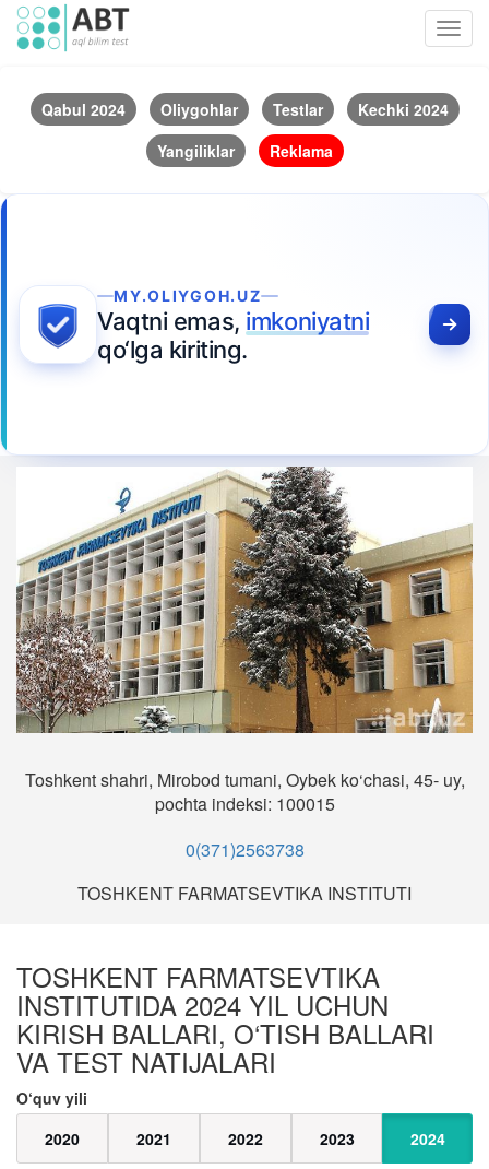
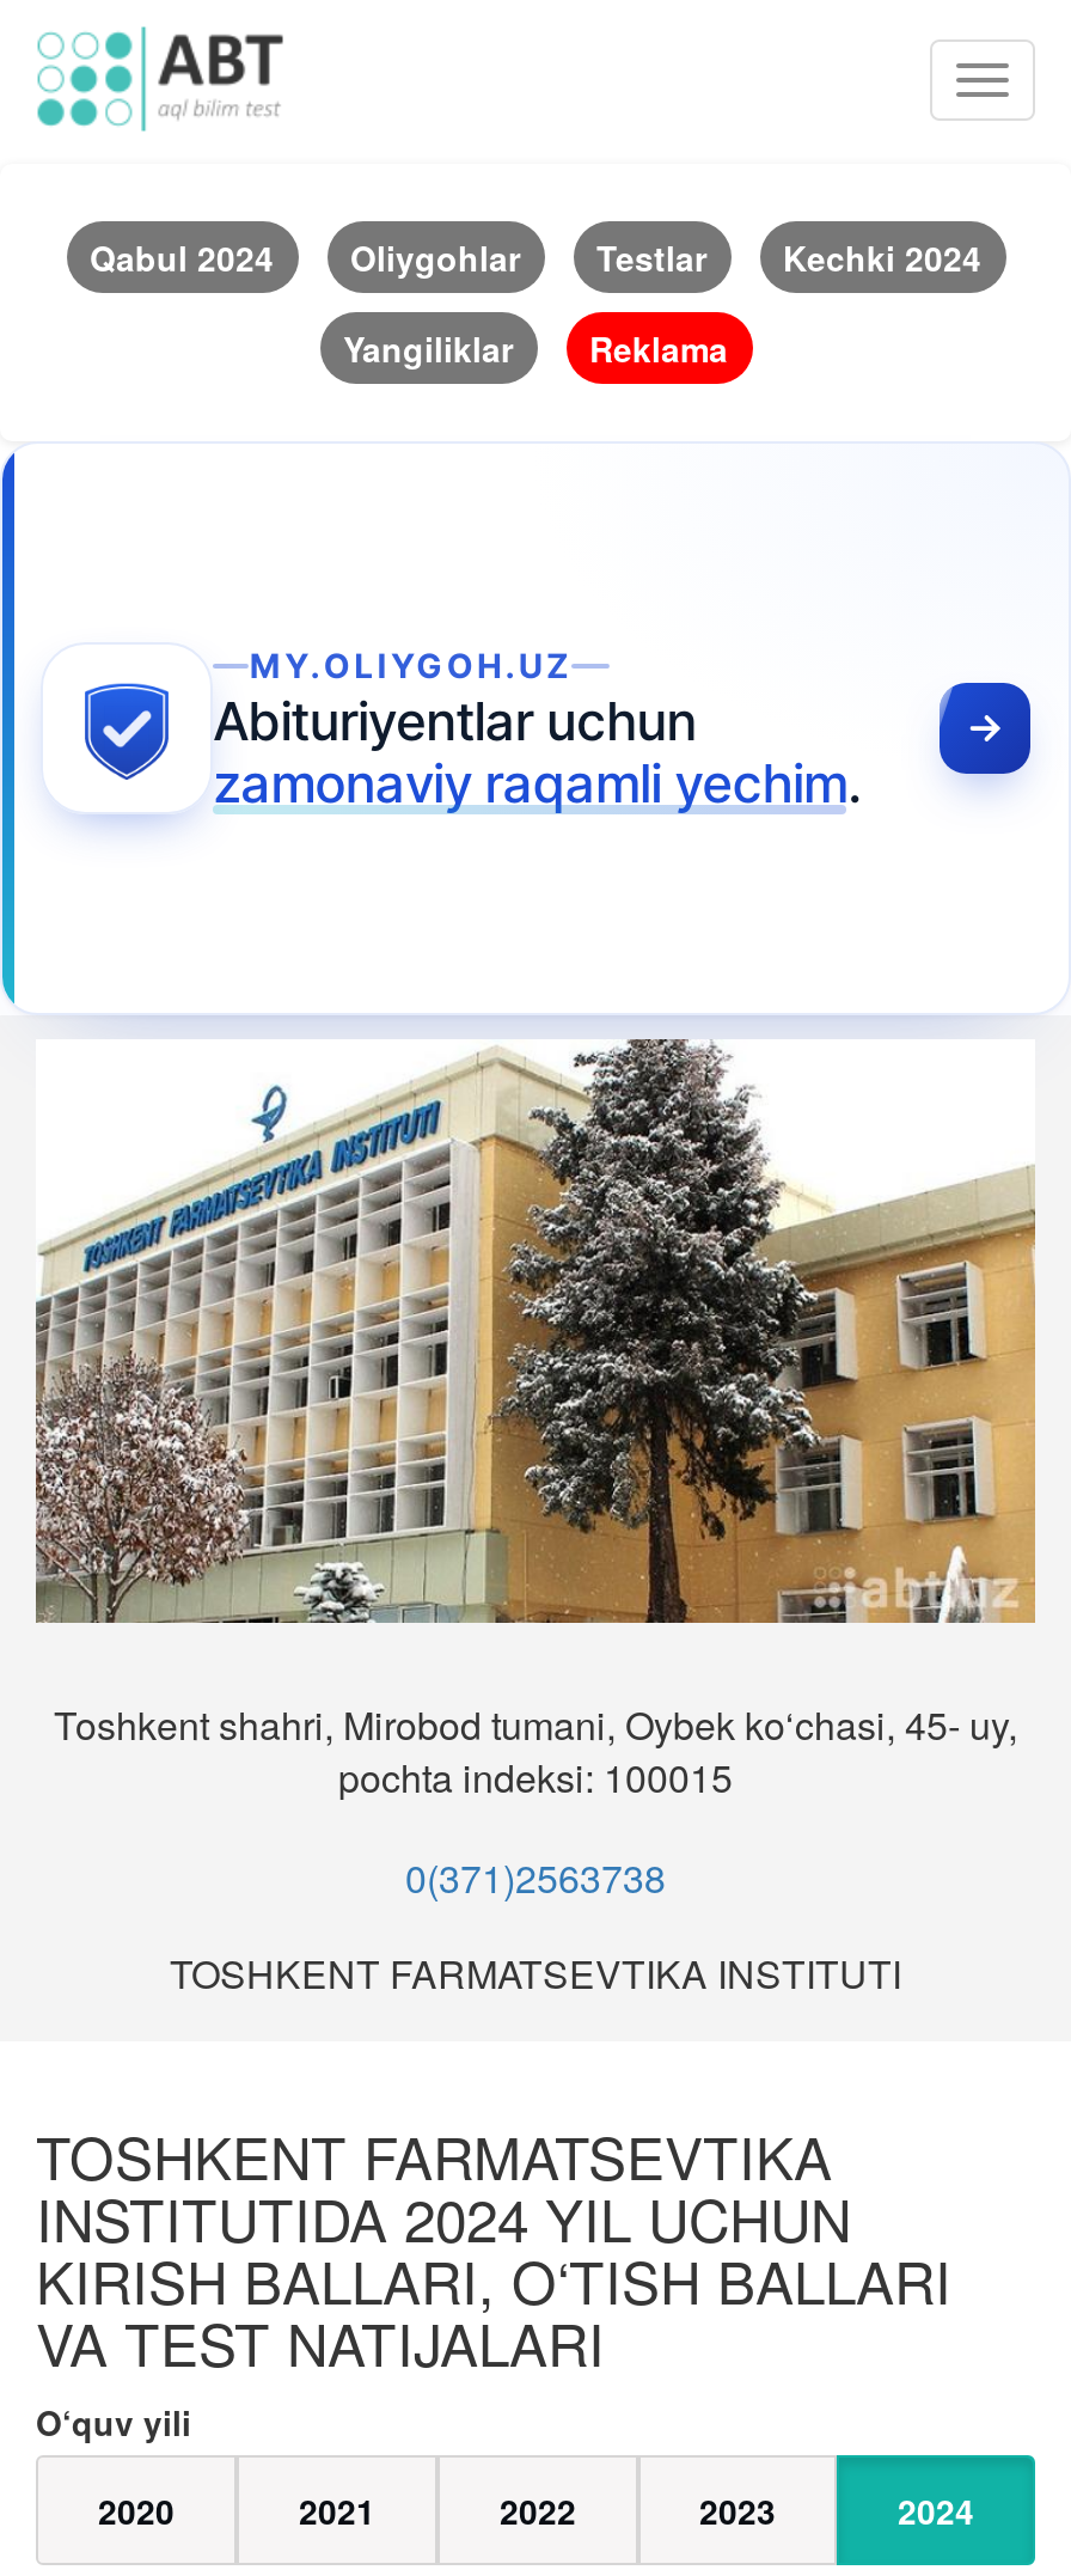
[97,307,369,364] Vaqtni emas, imkoniyatni | qo‘lga kiriting. -> [213,690,861,814] Abituriyentlar uchun | zamonaviy raqamli yechim.

